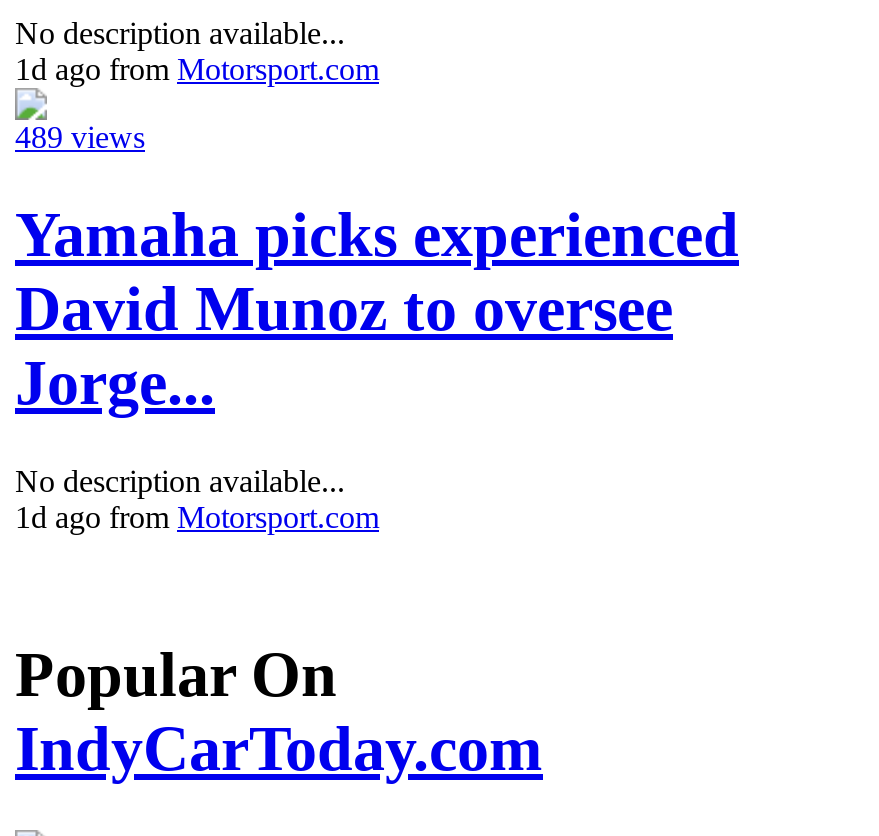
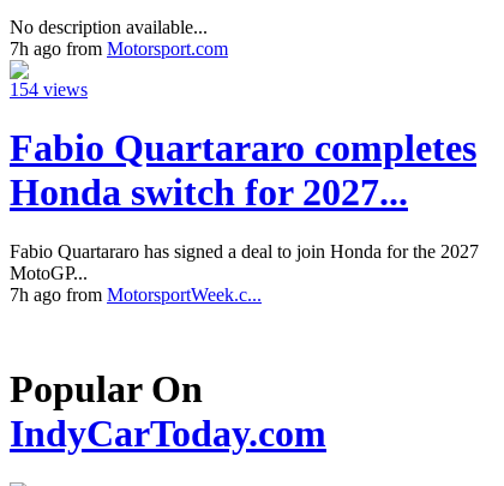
[15,52,379,86] 1d ago from Motorsport.com -> [10,38,228,59] 7h ago from Motorsport.com
[15,120,145,154] 489 views -> [10,79,88,99] 154 views
[15,199,739,419] Yamaha picks experienced | David Munoz to oversee | Jorge... -> [10,126,476,214] Fabio Quartararo completes | Honda switch for 2027...
[15,464,379,534] No description available... | 1d ago from Motorsport.com -> [10,241,479,305] Fabio Quartararo has signed a deal to join Honda for the 2027 | MotoGP... | 7h ago from MotorsportWeek.c...

